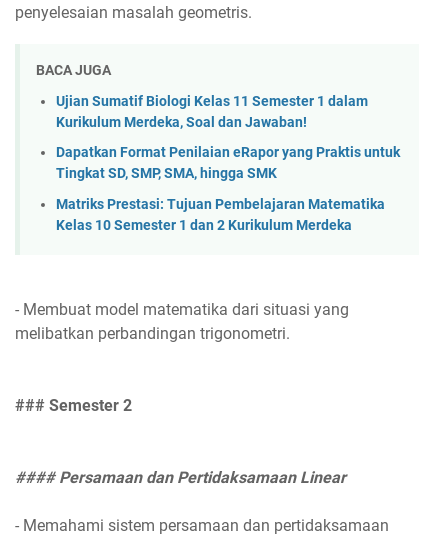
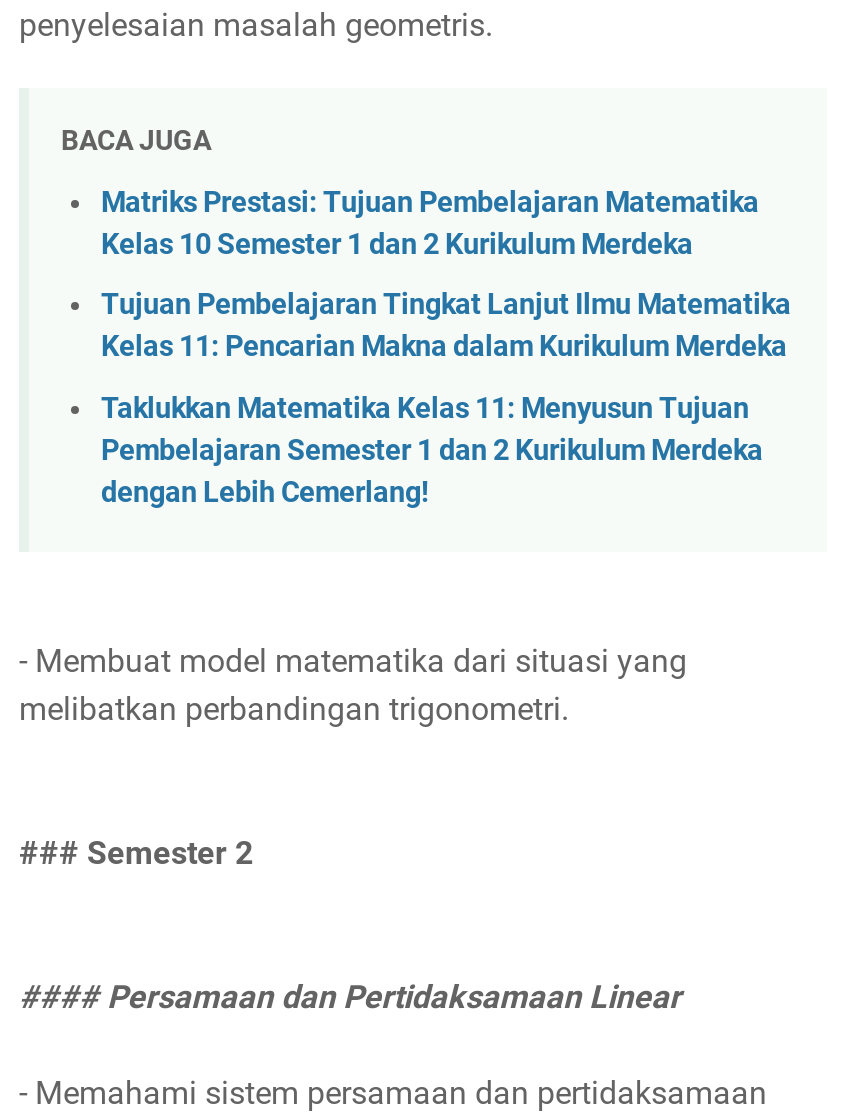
[56,93,400,182] Ujian Sumatif Biologi Kelas 11 Semester 1 dalam | Kurikulum Merdeka, Soal dan Jawaban! | Dapatkan Format Penilaian eRapor yang Praktis untuk | Tingkat SD, SMP, SMA, hingga SMK -> none
moved [56,196,385,234] -> [101,186,759,262]: Matriks Prestasi: Tujuan Pembelajaran Matematika | Kelas 10 Semester 1 dan 2 Kurikulum Merdeka
none -> [101,289,791,510] Tujuan Pembelajaran Tingkat Lanjut Ilmu Matematika | Kelas 11: Pencarian Makna dalam Kurikulum Merdeka | Taklukkan Matematika Kelas 11: Menyusun Tujuan | Pembelajaran Semester 1 dan 2 Kurikulum Merdeka | dengan Lebih Cemerlang!

